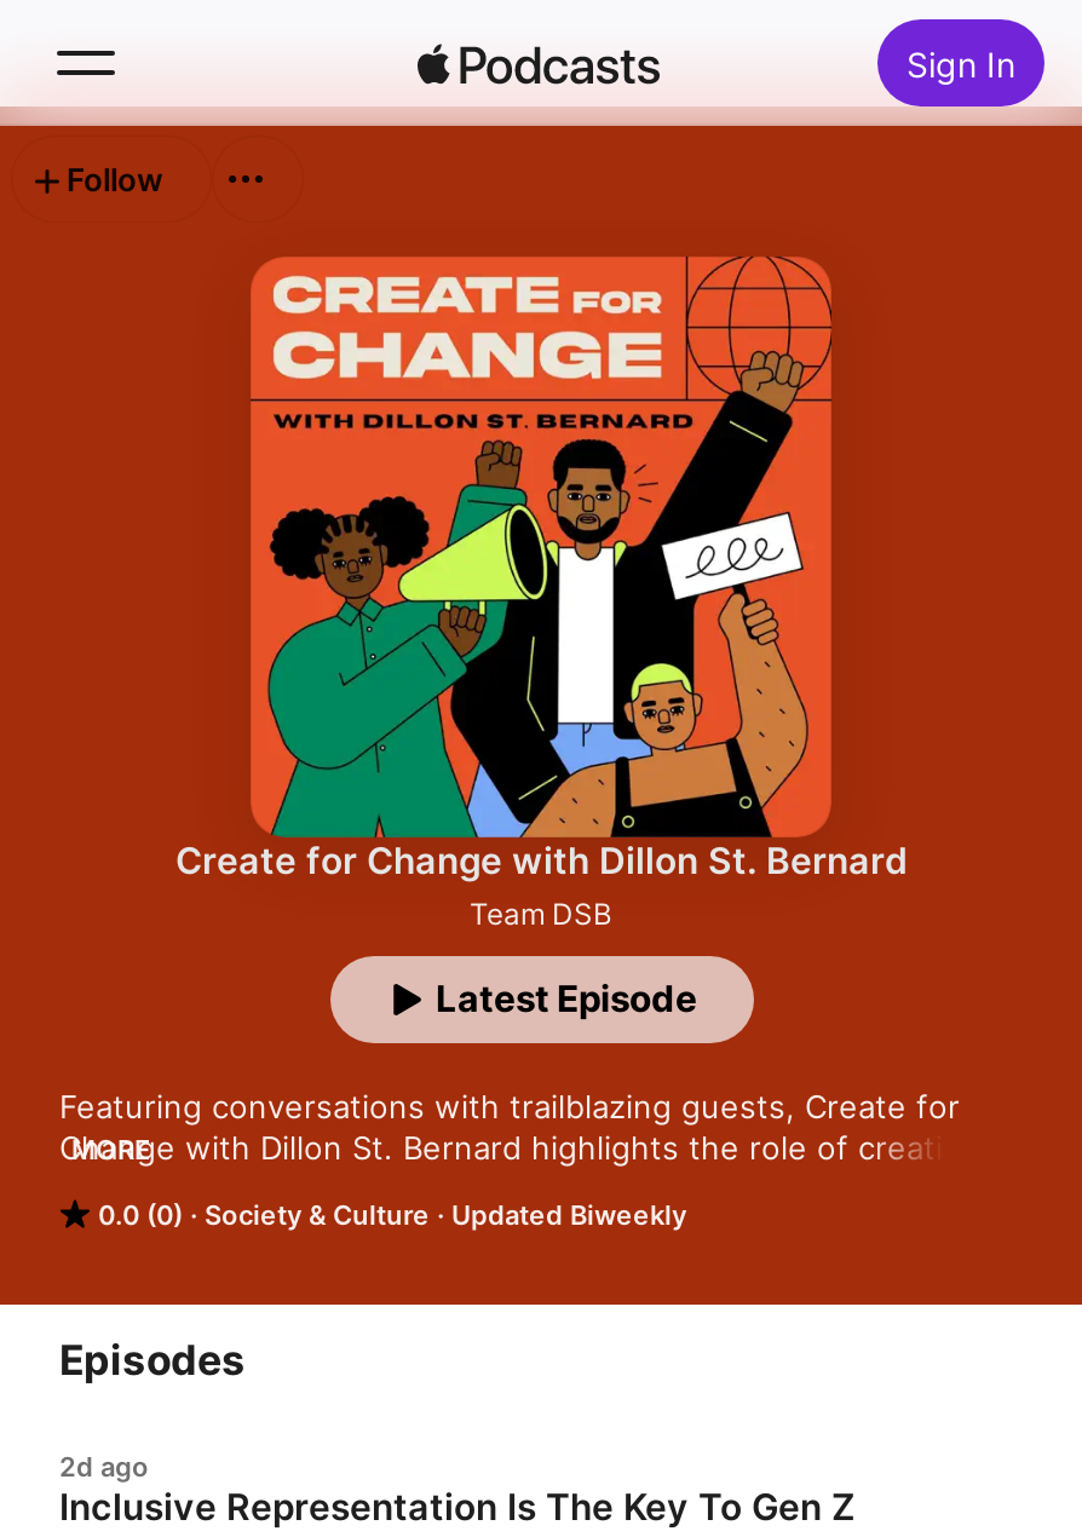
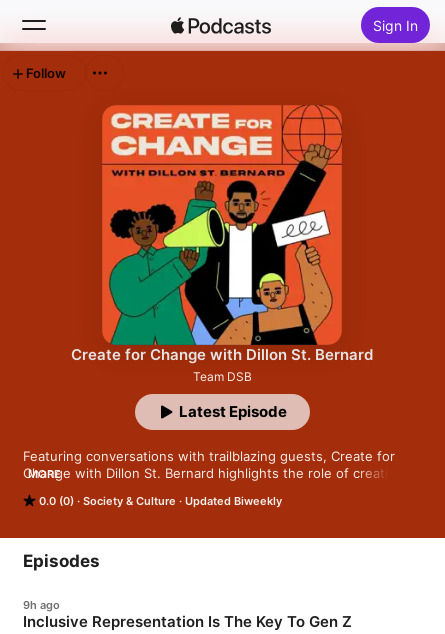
[59,1450,149,1484] 2d ago -> [23,598,60,612] 9h ago

